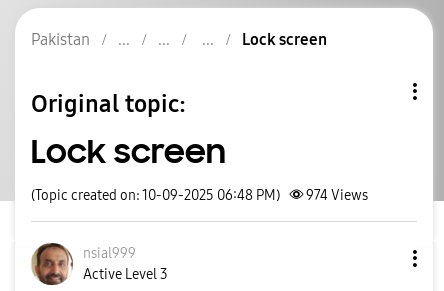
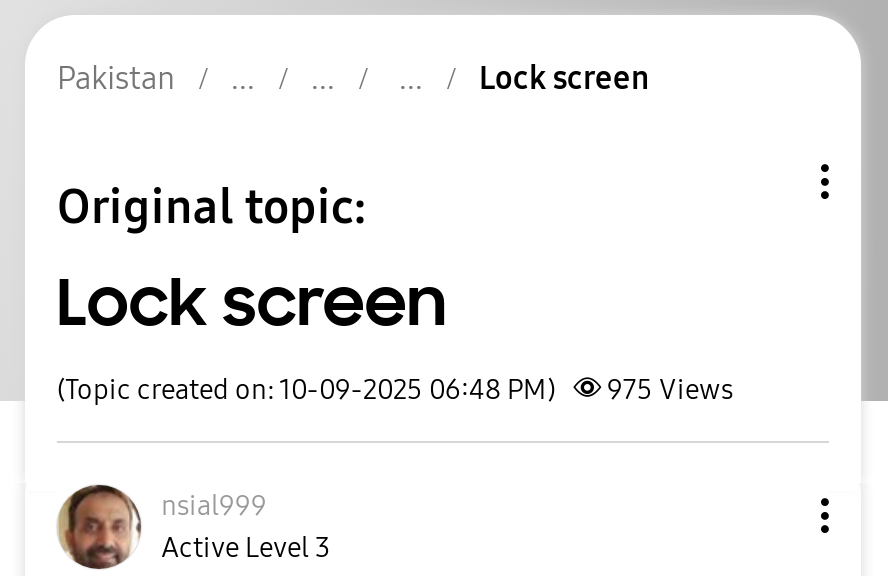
[31,187,368,204] (Topic created on: 10-09-2025 06:48 PM) 974 Views -> [57,373,733,407] (Topic created on: 10-09-2025 06:48 PM) 975 Views

